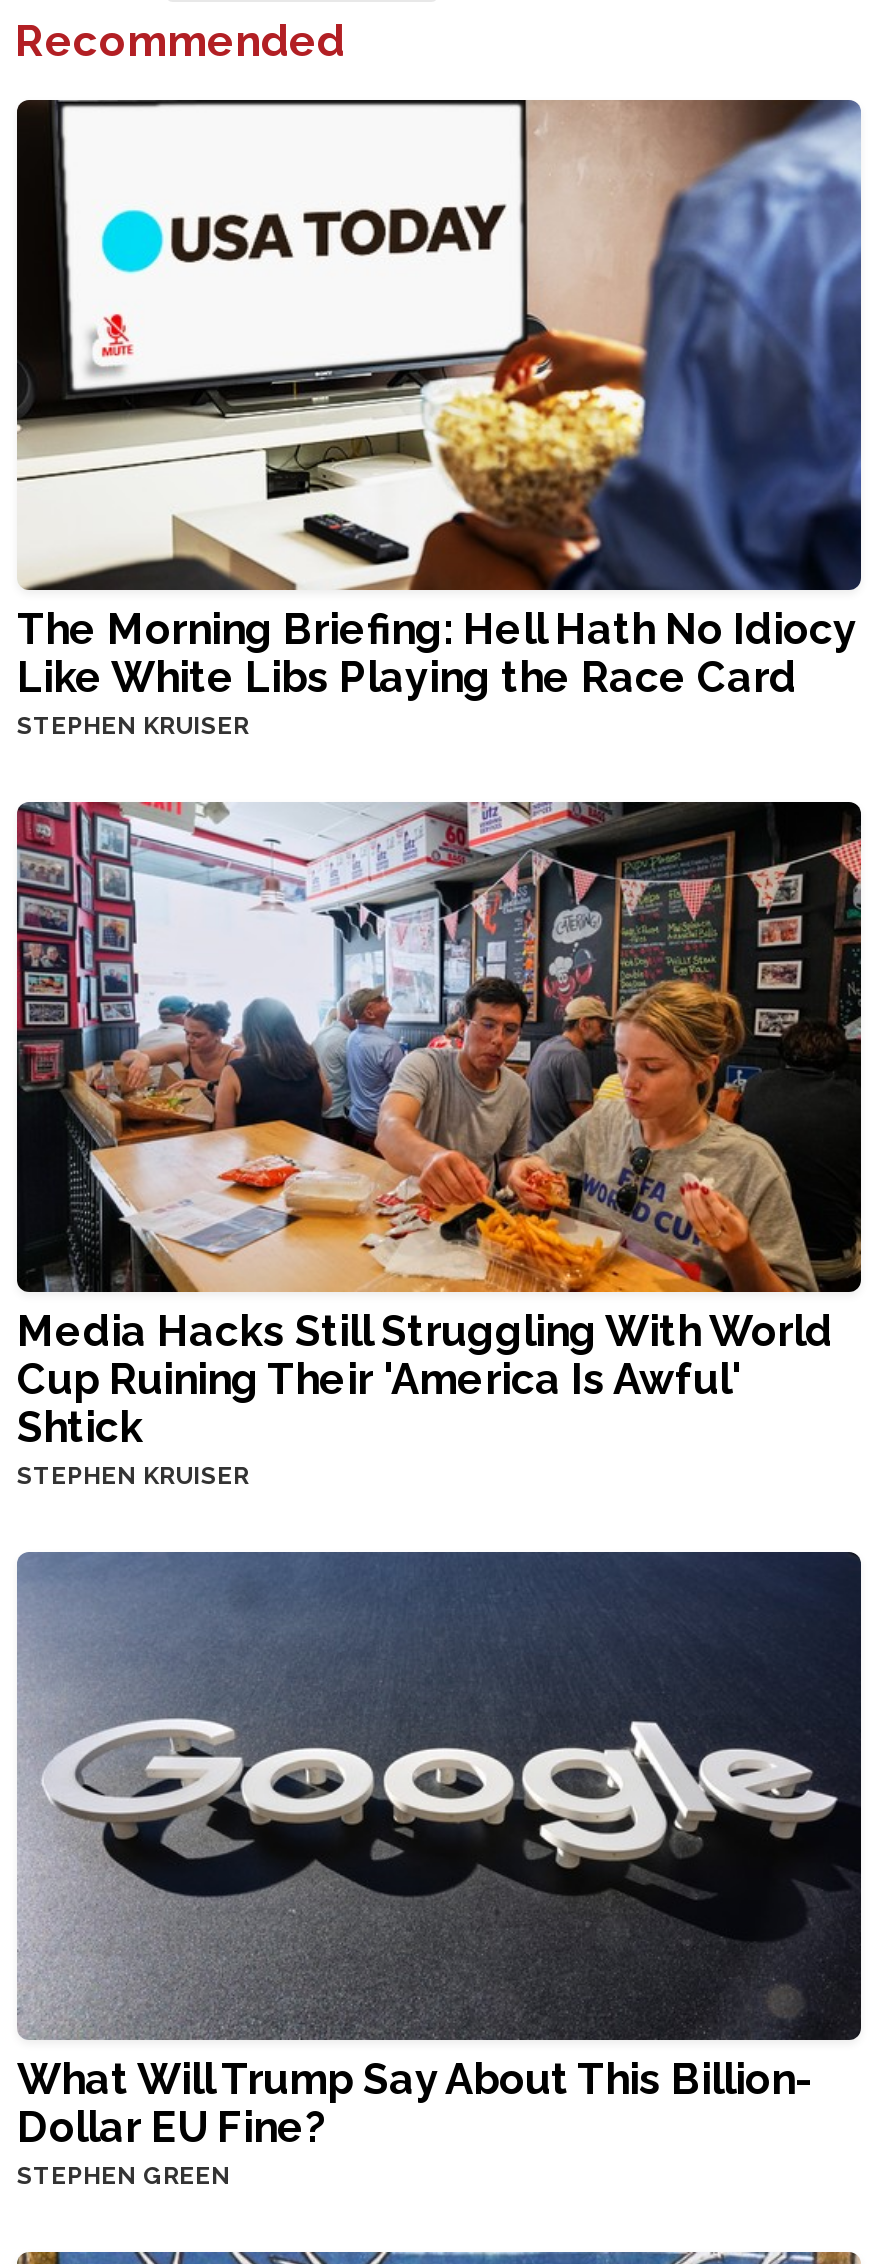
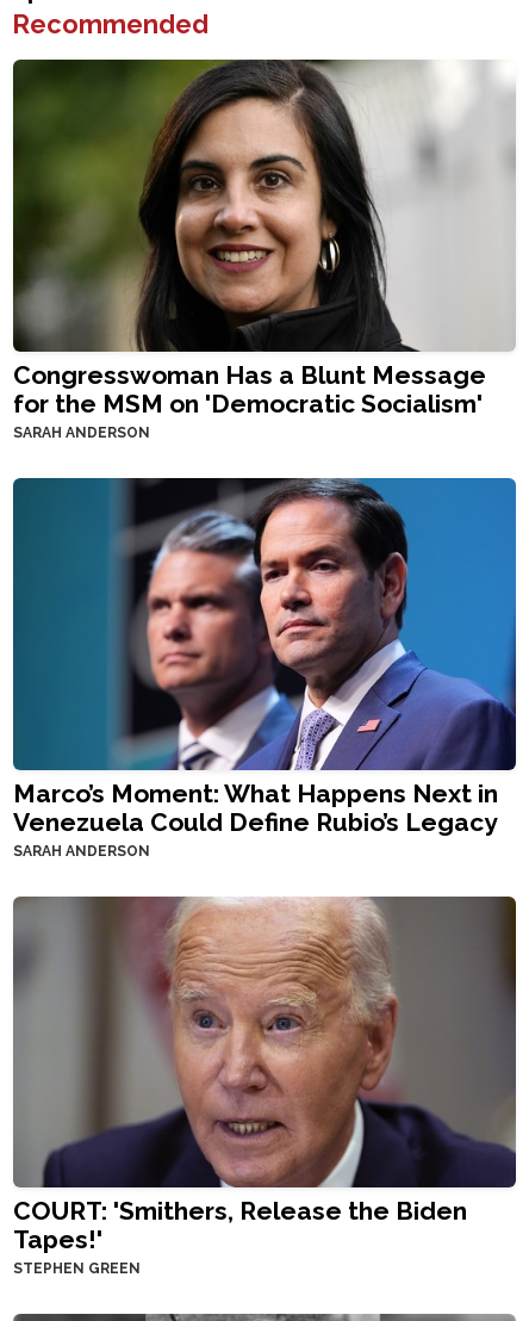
[17,98,863,740] [image] | The Morning Briefing: Hell Hath No Idiocy | Like White Libs Playing the Race Card | STEPHEN KRUISER -> [12,60,516,441] [image] | Congresswoman Has a Blunt Message | for the MSM on 'Democratic Socialism' | SARAH ANDERSON
[15,800,863,1489] [image] | Media Hacks Still Struggling With World | Cup Ruining Their 'America Is Awful' | Shtick | STEPHEN KRUISER -> [12,477,517,859] [image] | Marco’s Moment: What Happens Next in | Venezuela Could Define Rubio’s Legacy | SARAH ANDERSON
[17,1550,861,2153] [image] | What Will Trump Say About This Billion- | Dollar EU Fine? -> [13,897,516,1255] [image] | COURT: 'Smithers, Release the Biden | Tapes!'

